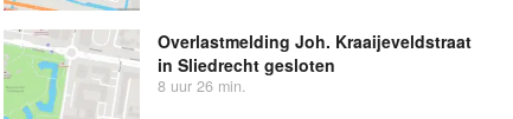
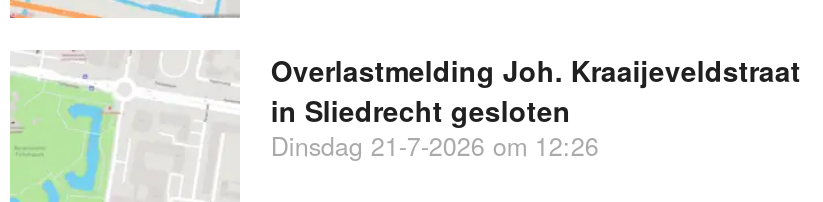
[158,76,247,97] 8 uur 26 min. -> [271,128,599,164] Dinsdag 21-7-2026 om 12:26

